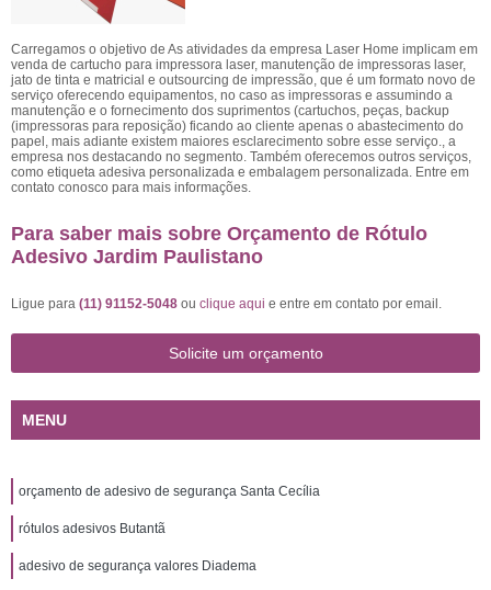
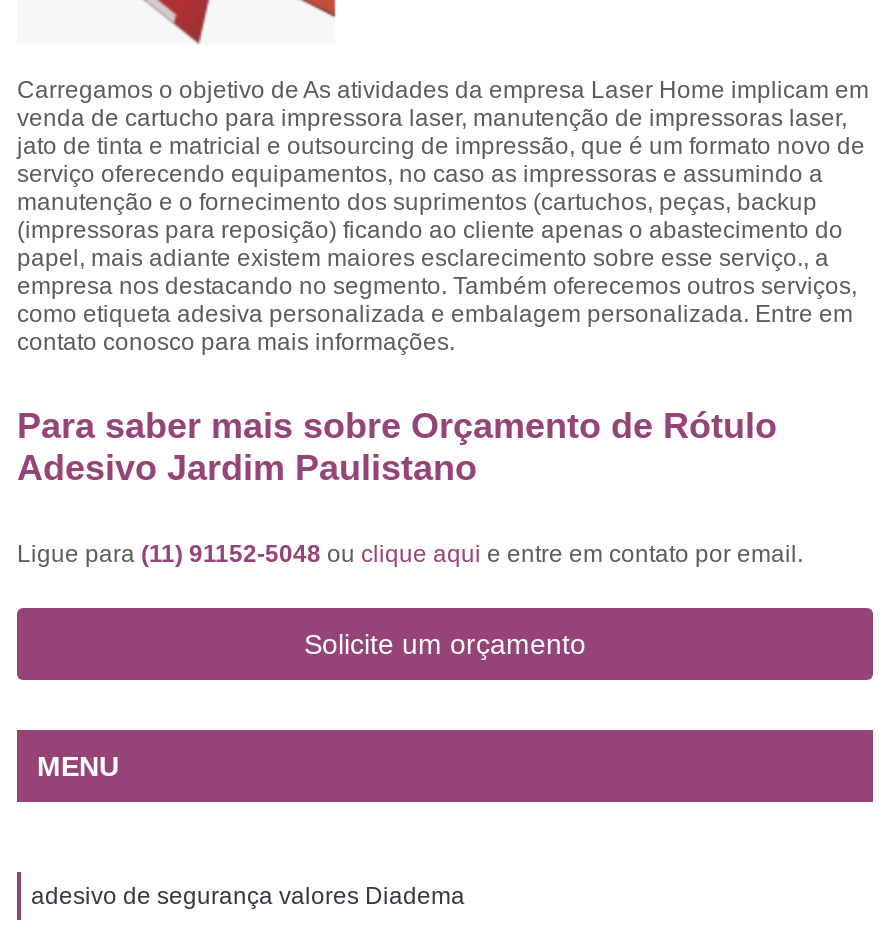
[19,484,320,536] orçamento de adesivo de segurança Santa Cecília | rótulos adesivos Butantã -> none

